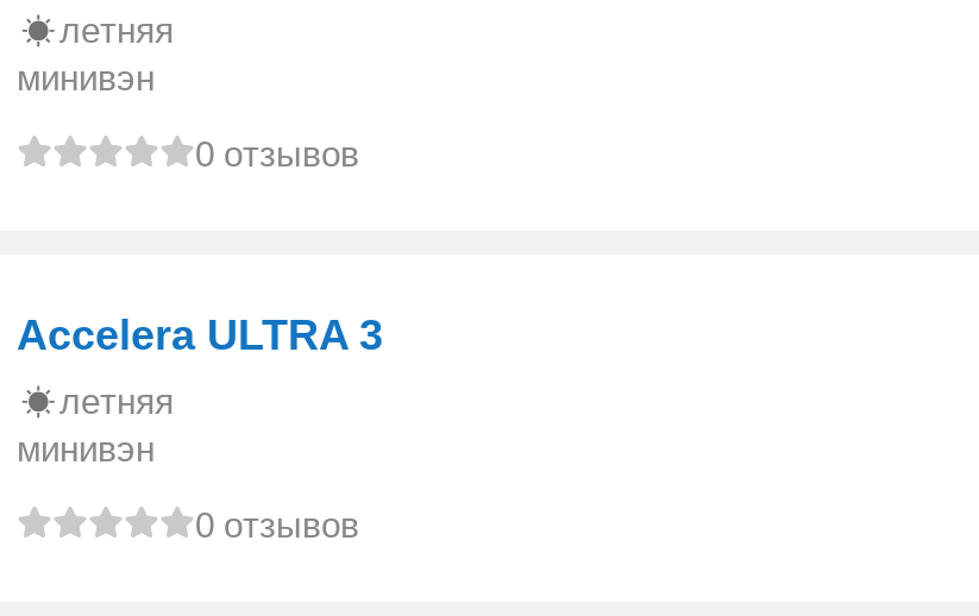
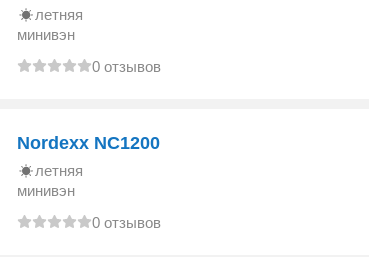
[17,313,383,360] Accelera ULTRA 3 -> [17,133,160,153] Nordexx NC1200

